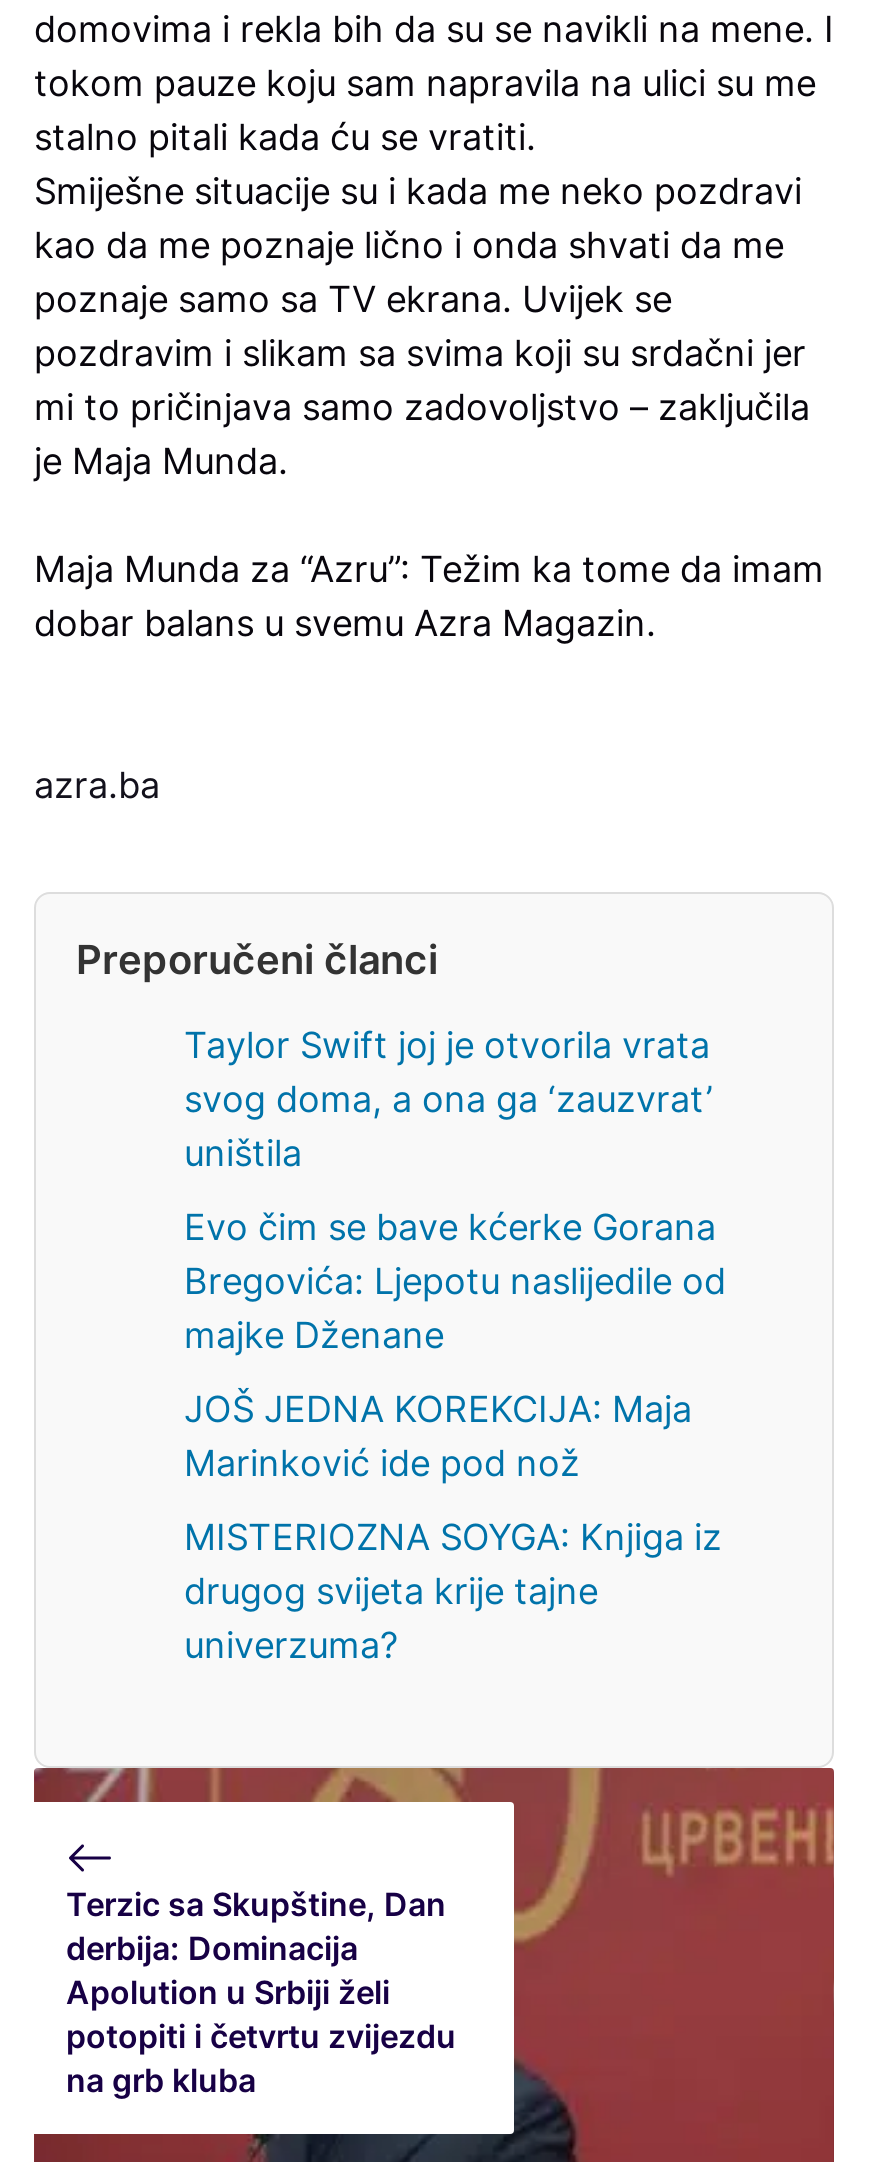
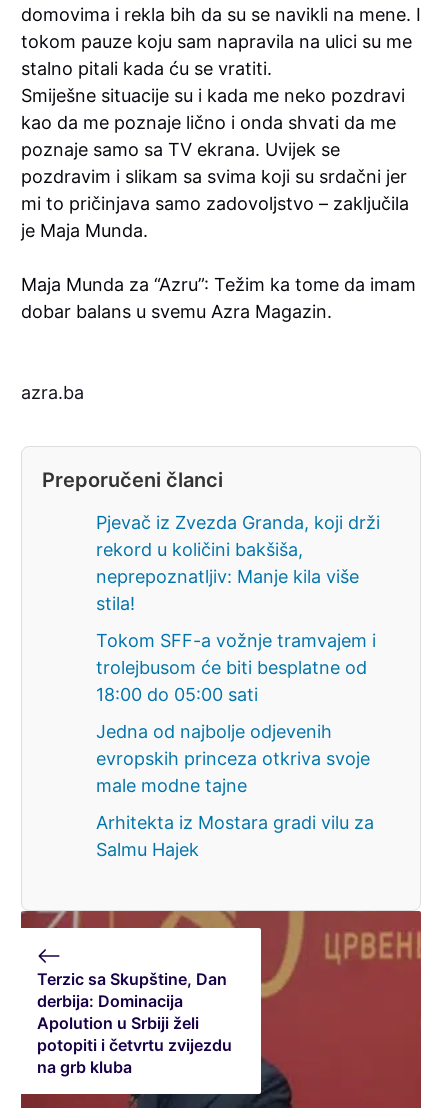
[184,1023,712,1173] Taylor Swift joj je otvorila vrata | svog doma, a ona ga ‘zauzvrat’ | uništila -> [96,512,380,614] Pjevač iz Zvezda Granda, koji drži | rekord u količini bakšiša, | neprepoznatljiv: Manje kila više | stila!
[184,1205,726,1355] Evo čim se bave kćerke Gorana | Bregovića: Ljepotu naslijedile od | majke Dženane -> [96,630,376,705] Tokom SFF-a vožnje tramvajem i | trolejbusom će biti besplatne od | 18:00 do 05:00 sati
[184,1387,692,1483] JOŠ JEDNA KOREKCIJA: Maja | Marinković ide pod nož -> [96,721,370,796] Jedna od najbolje odjevenih | evropskih princeza otkriva svoje | male modne tajne
[184,1515,722,1665] MISTERIOZNA SOYGA: Knjiga iz | drugog svijeta krije tajne | univerzuma? -> [96,812,374,860] Arhitekta iz Mostara gradi vilu za | Salmu Hajek

